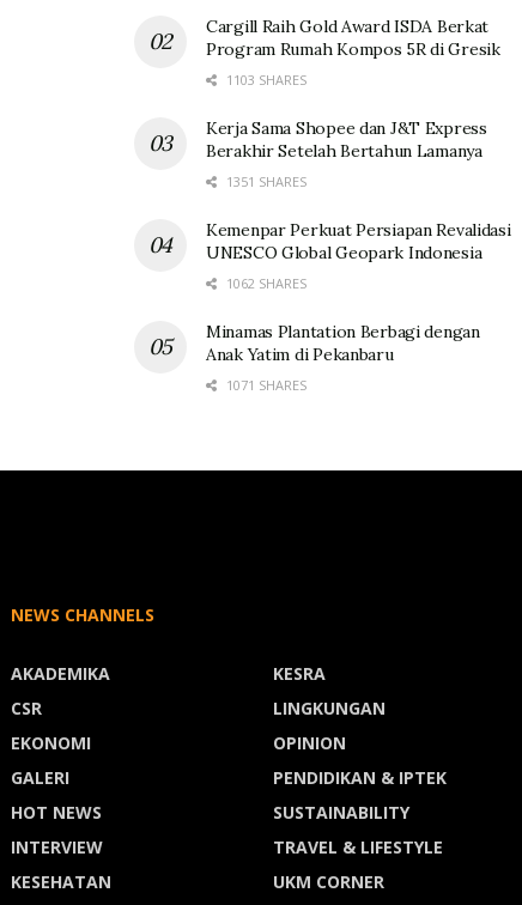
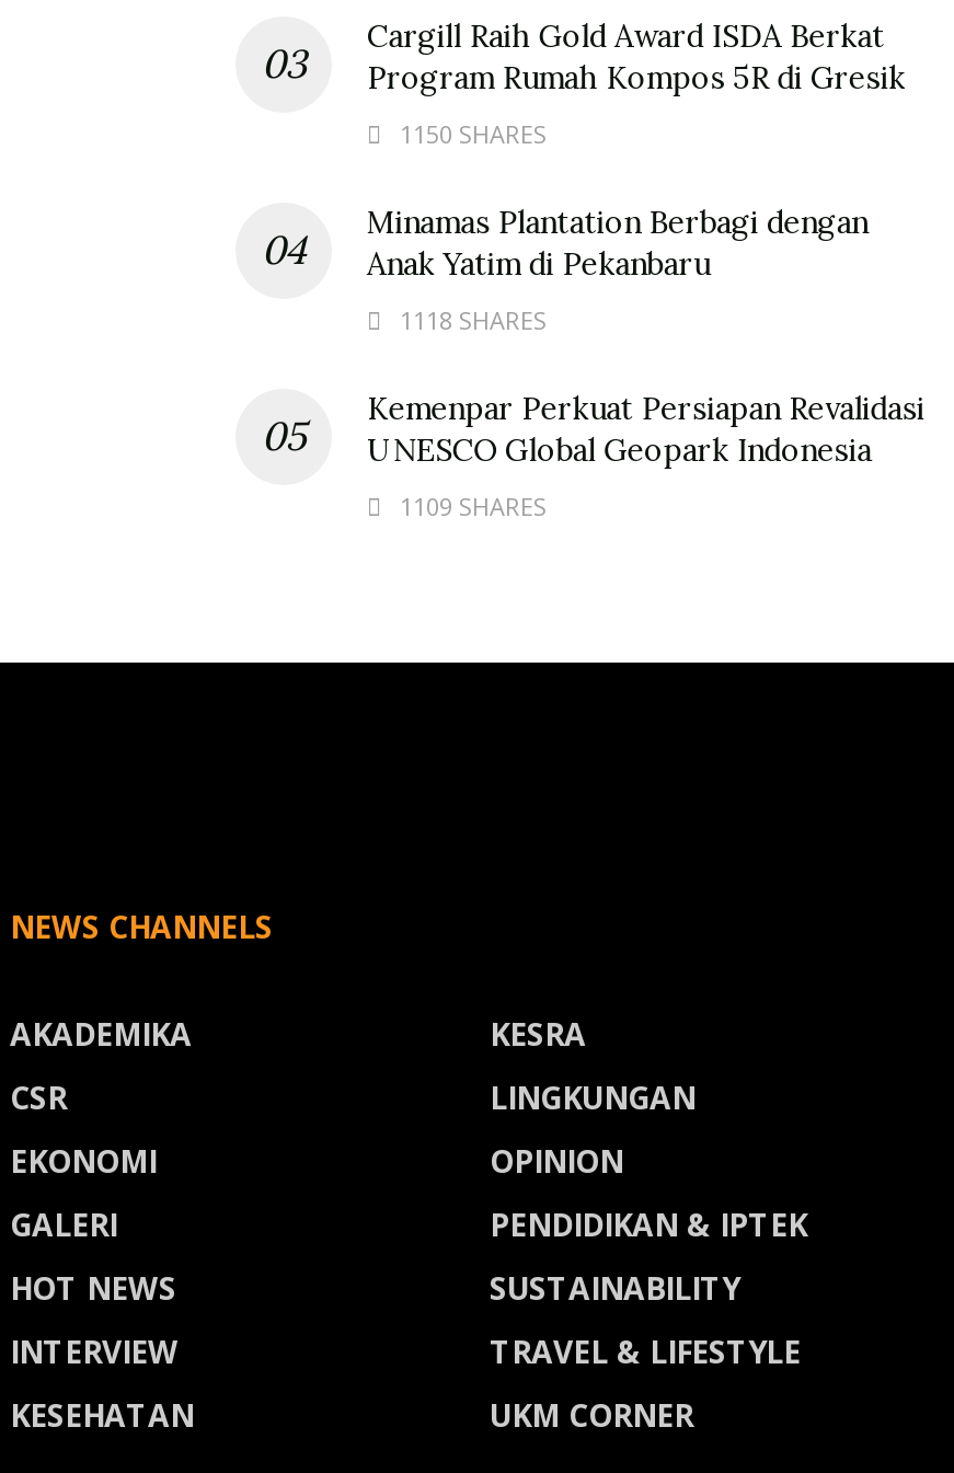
[223,71,306,89] 1103 SHARES -> [393,118,547,151] 1150 SHARES
[206,118,487,162] Kerja Sama Shopee dan J&T Express | Berakhir Setelah Bertahun Lamanya -> none
[223,173,306,191] 1351 SHARES -> [393,304,547,337] 1118 SHARES
[223,274,306,394] 1062 SHARES | 1071 SHARES -> [393,490,547,523] 1109 SHARES
moved [206,321,480,365] -> [367,203,868,284]: Minamas Plantation Berbagi dengan | Anak Yatim di Pekanbaru

